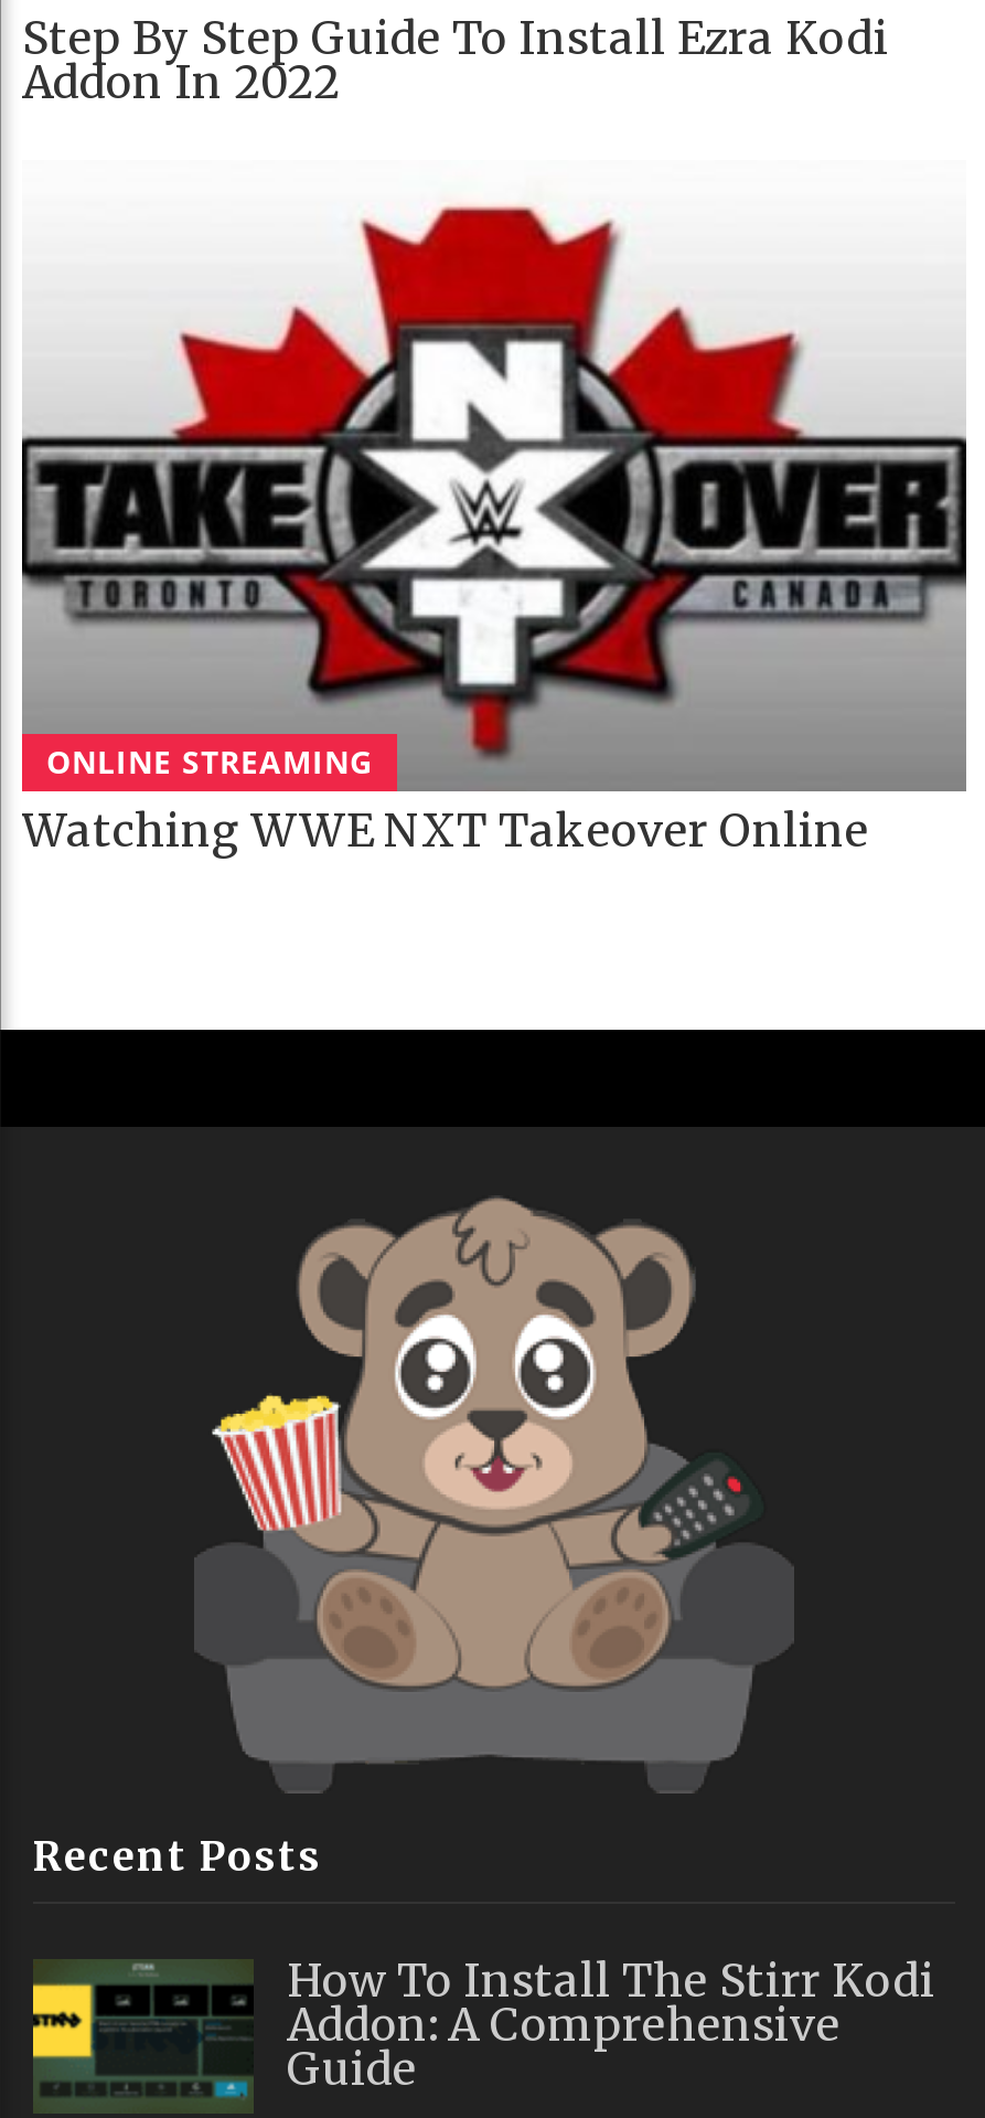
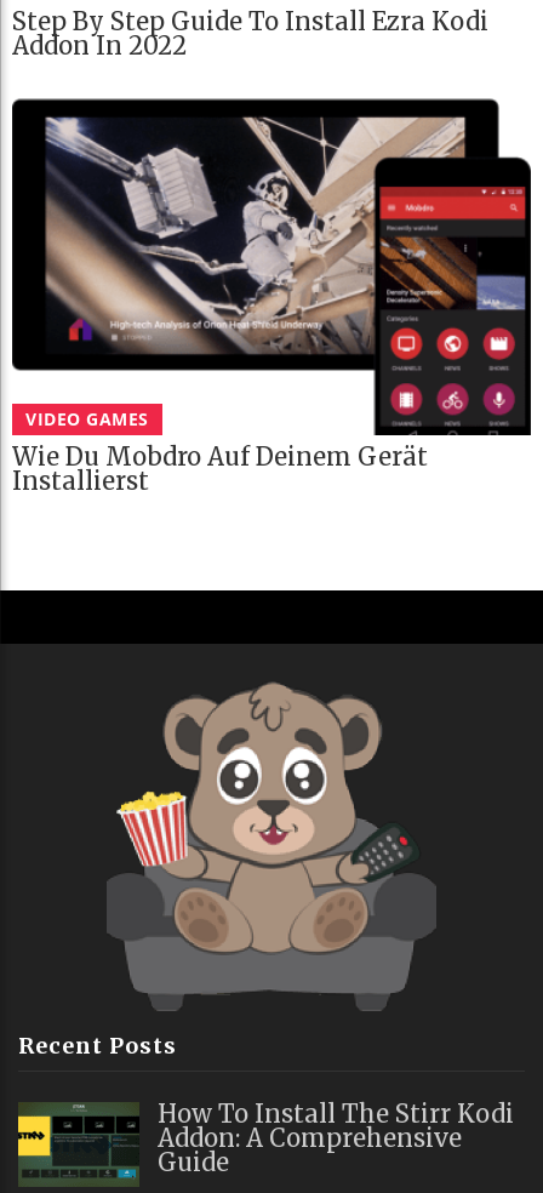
[22,180,966,857] [image] | ONLINE STREAMING | Watching WWE NXT Takeover Online -> [11,98,532,496] [image] | VIDEO GAMES | Wie Du Mobdro Auf Deinem Gerät | Installierst

